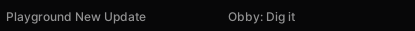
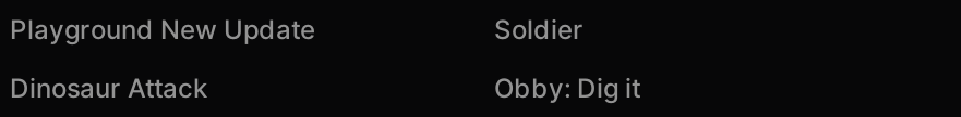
none -> [10,13,584,104] Soldier | Dinosaur Attack

